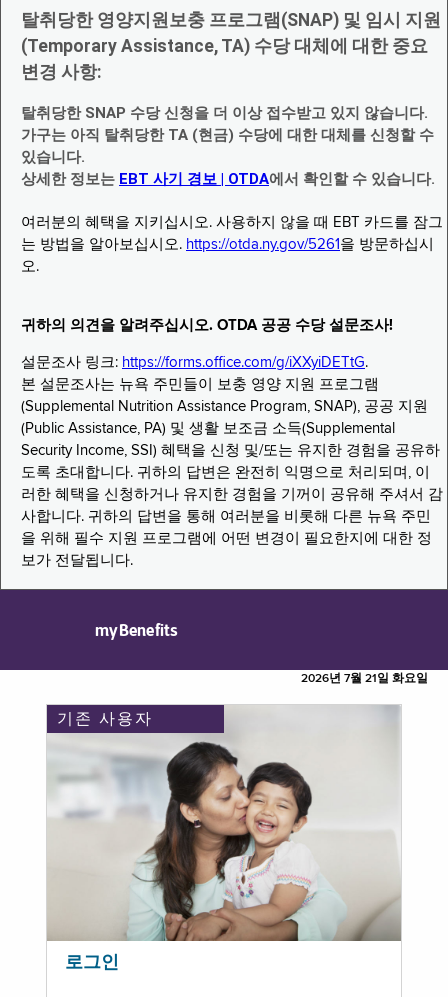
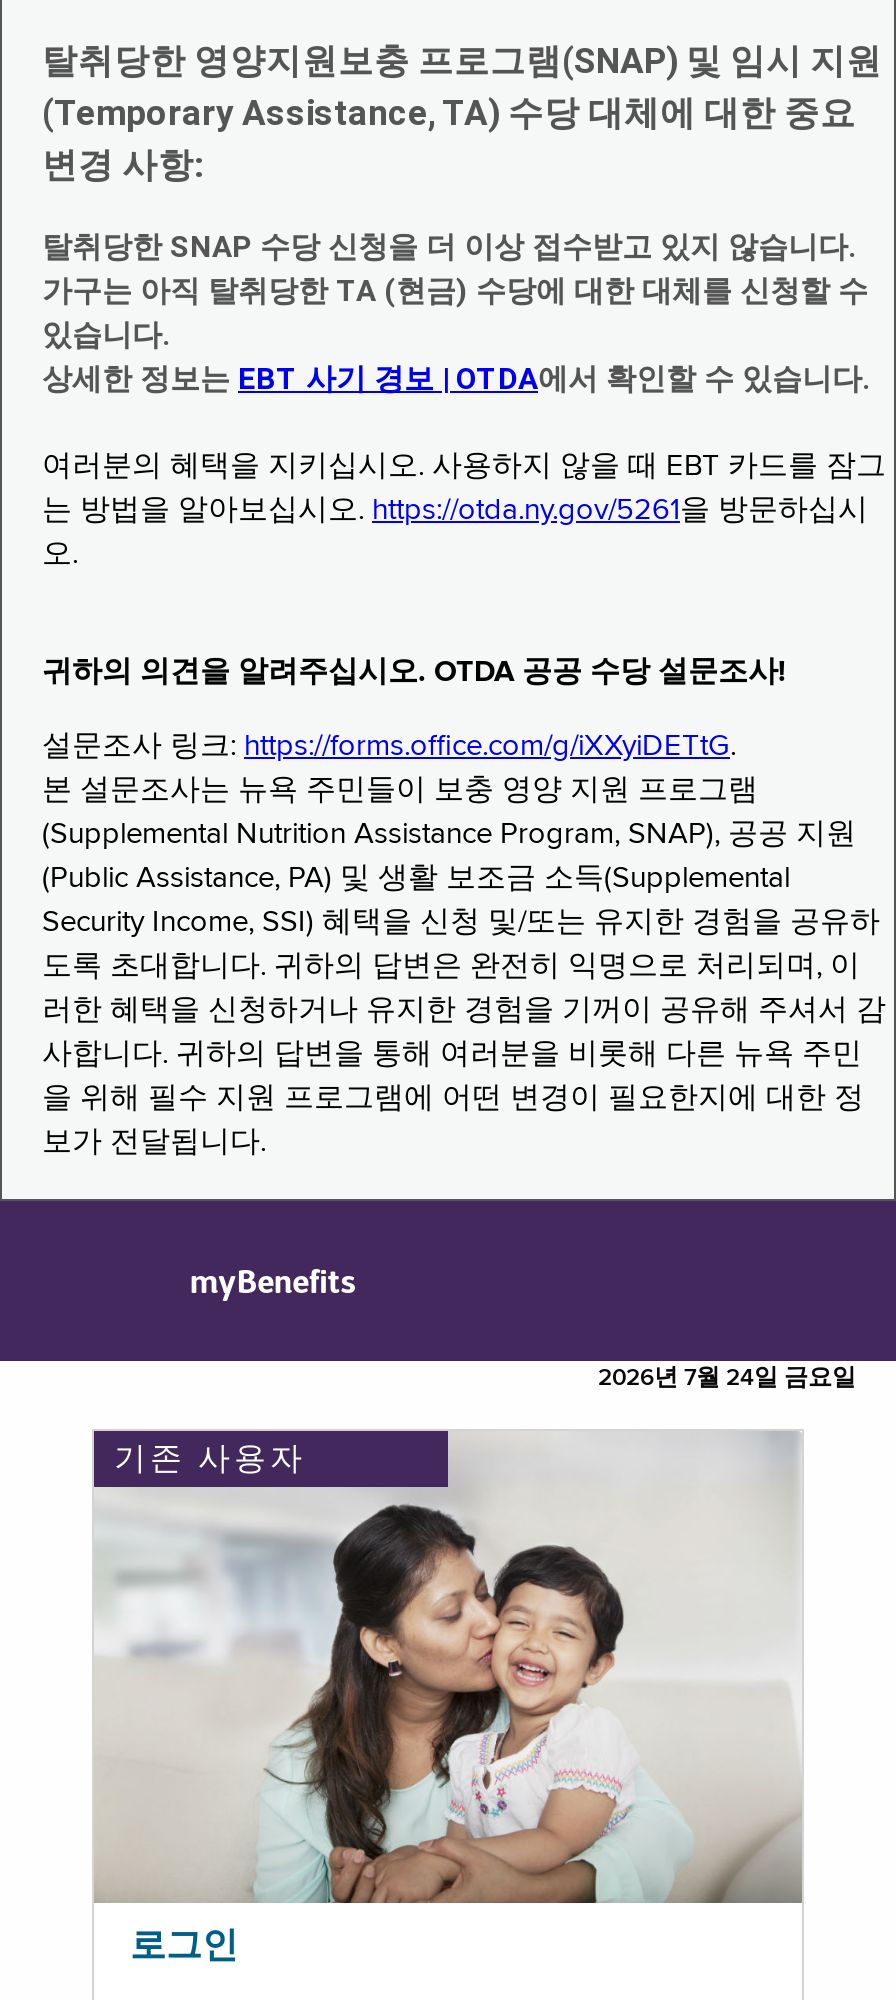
[301,673,428,685] 2026년 7월 21일 화요일 -> [598,1367,856,1391] 2026년 7월 24일 금요일

